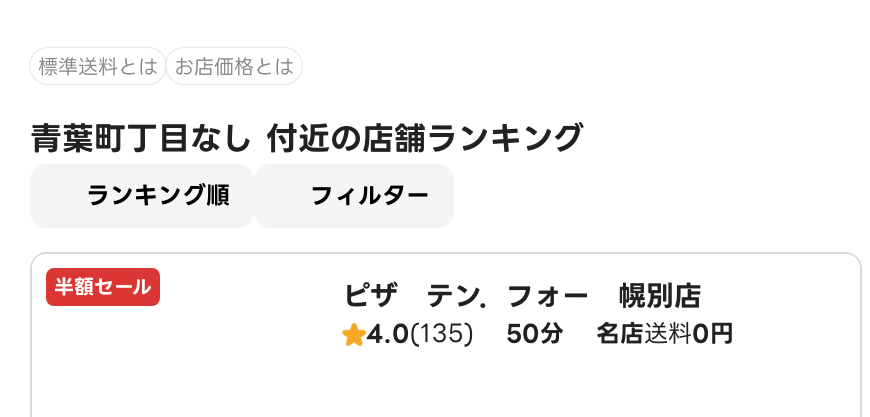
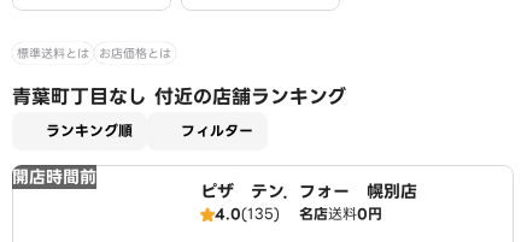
[54,269,152,303] 半額セール -> [12,164,96,190] 開店時間前
[506,314,564,352] 50分 -> none

